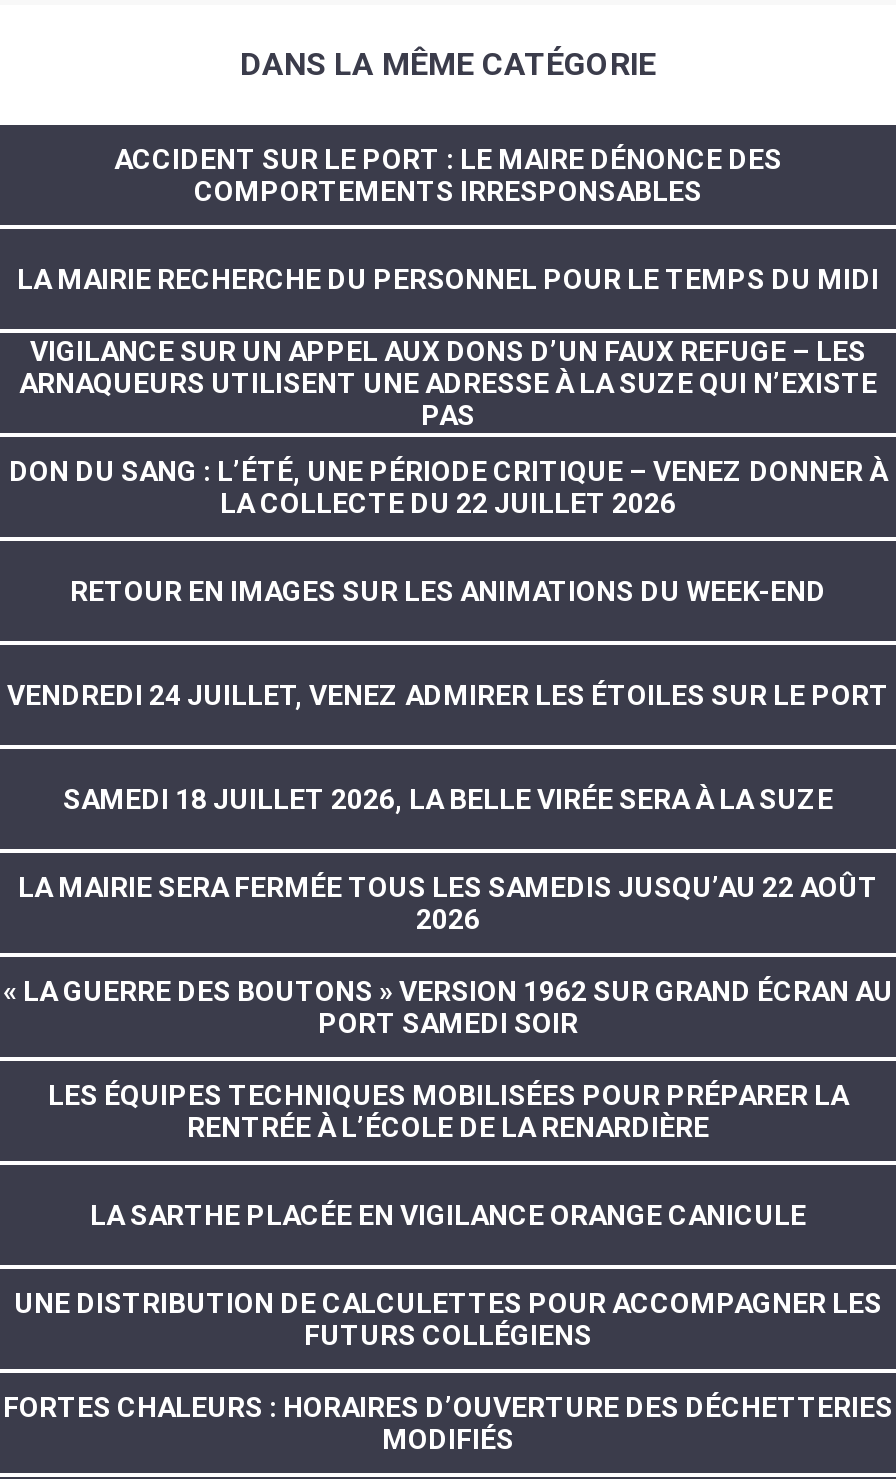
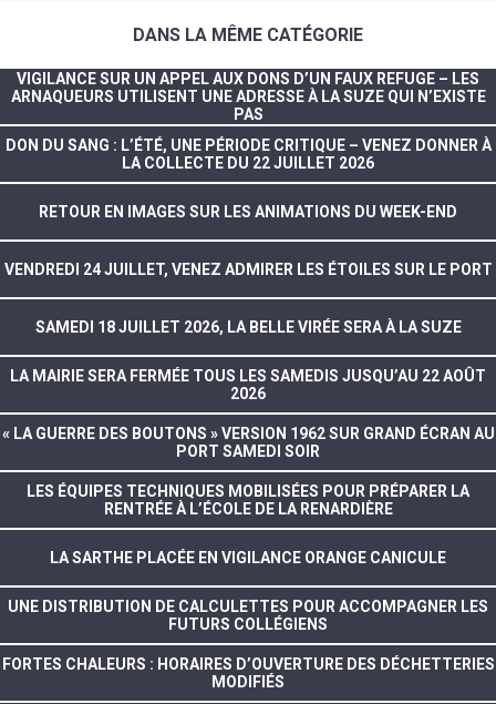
[17,142,879,294] ACCIDENT SUR LE PORT : LE MAIRE DÉNONCE DES | COMPORTEMENTS IRRESPONSABLES | LA MAIRIE RECHERCHE DU PERSONNEL POUR LE TEMPS DU MIDI -> none

